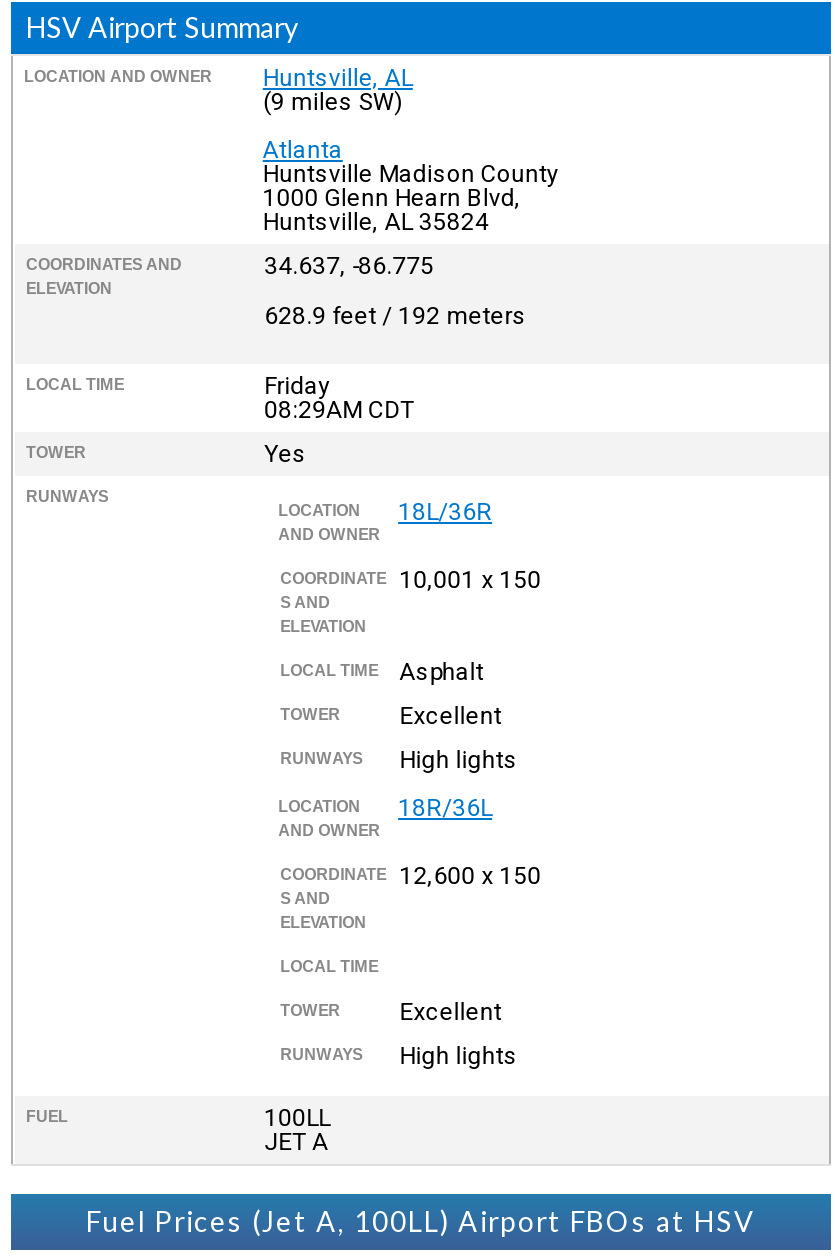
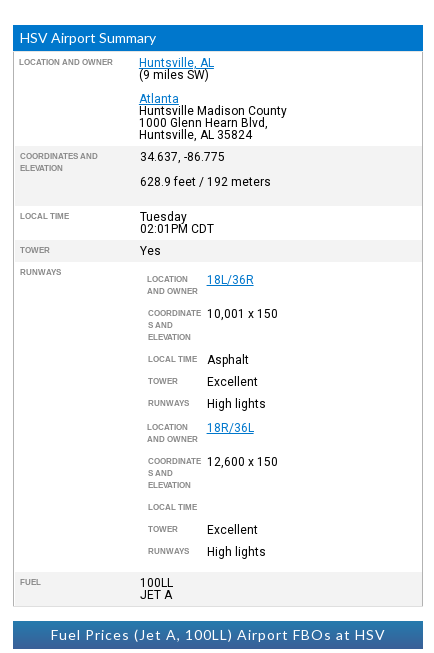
[264,372,414,424] Friday | 08:29AM CDT -> [140,210,214,236] Tuesday | 02:01PM CDT

